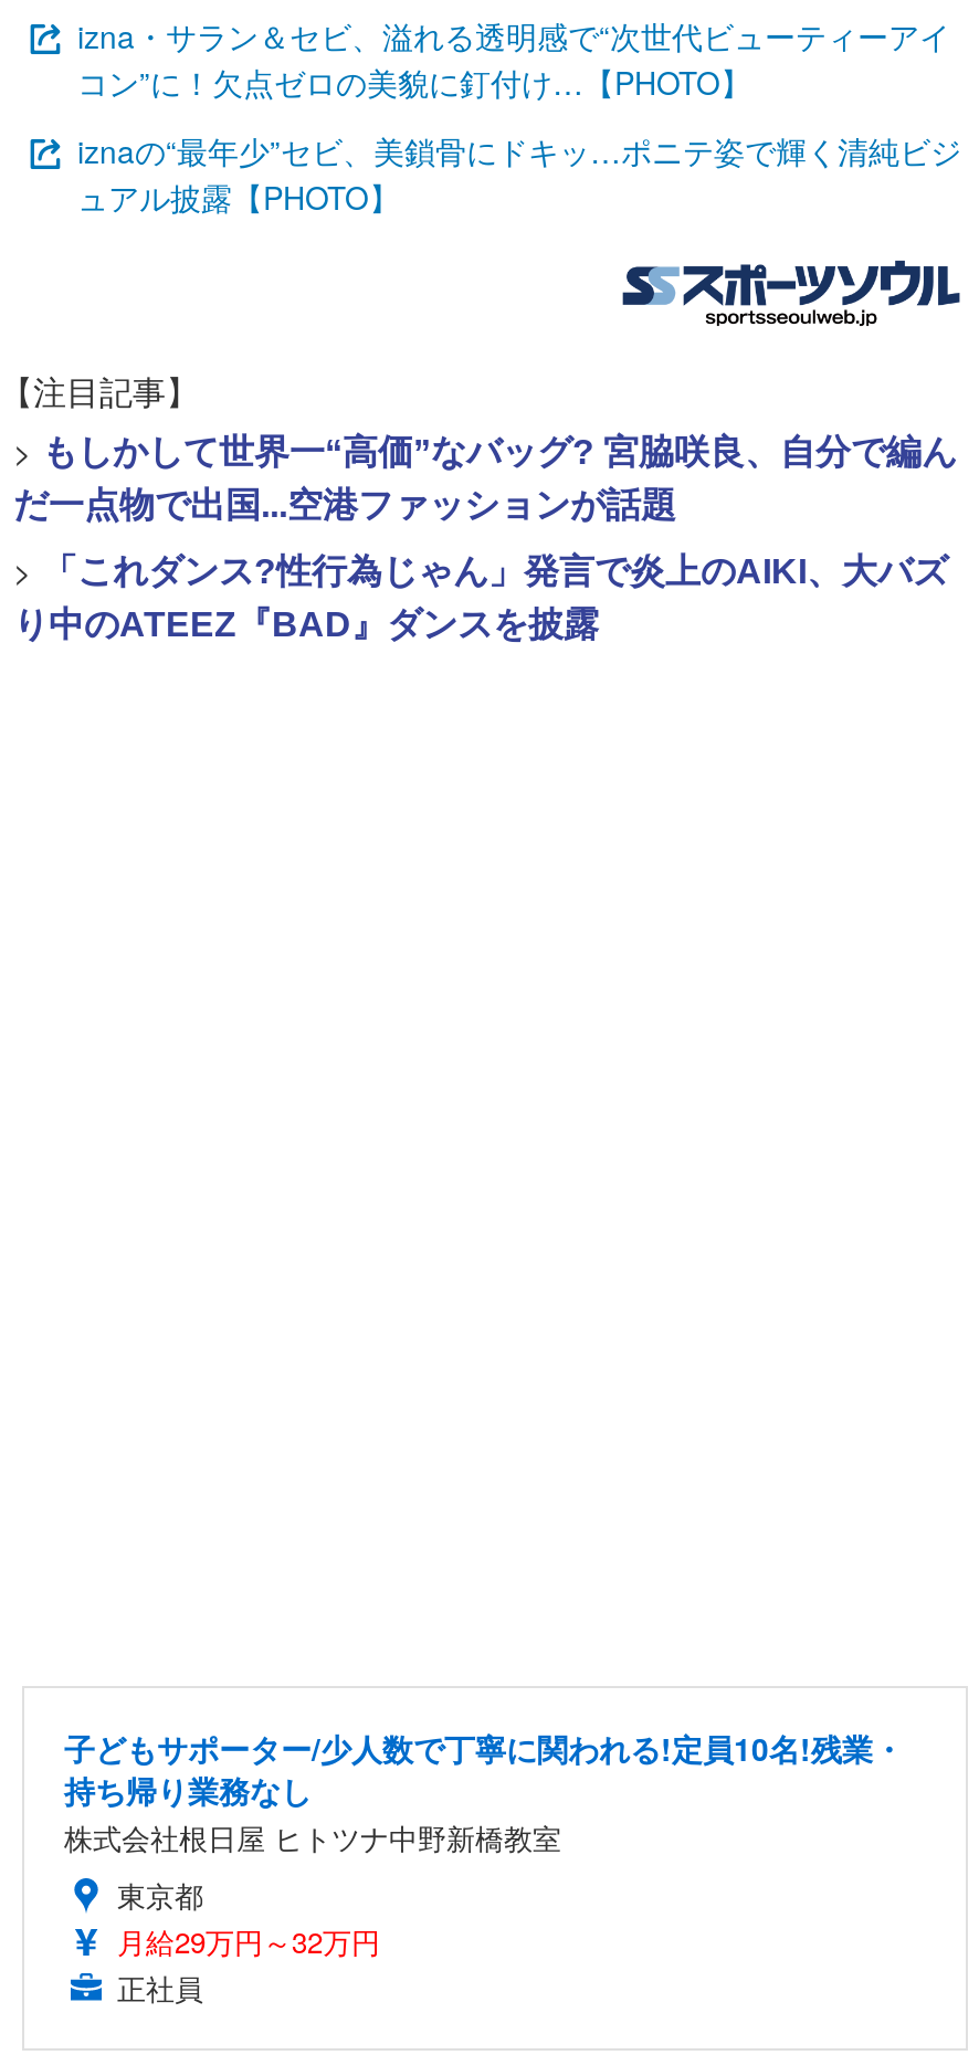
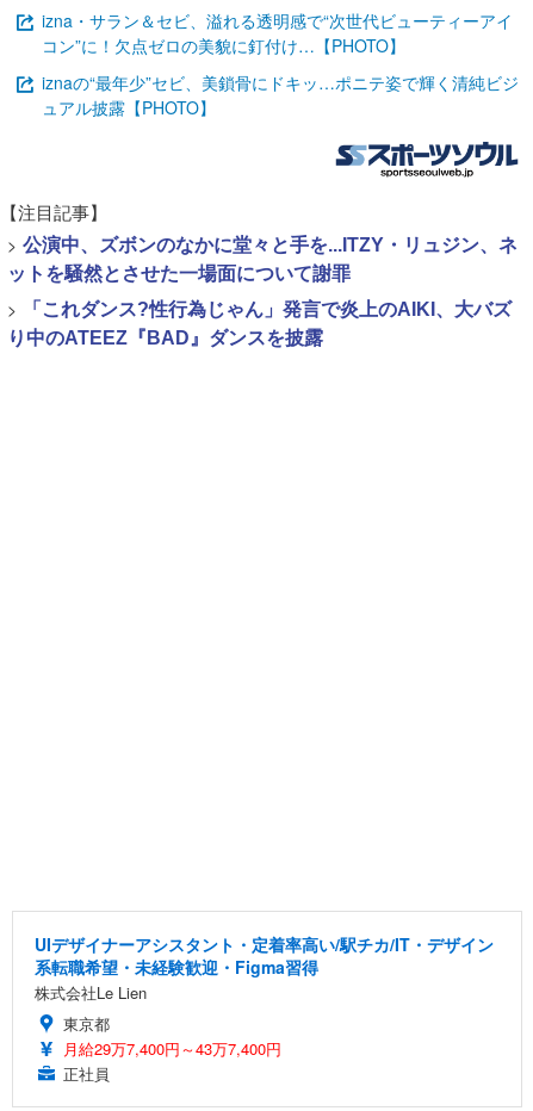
[13,429,957,524] > もしかして世界一“高価”なバッグ? 宮脇咲良、自分で編ん | だ一点物で出国...空港ファッションが話題 -> [7,233,517,284] > 公演中、ズボンのなかに堂々と手を...ITZY・リュジン、ネ | ットを騒然とさせた一場面について謝罪
[64,1726,904,1859] 子どもサポーター/少人数で丁寧に関われる!定員10名!残業・ | 持ち帰り業務なし | 株式会社根日屋 ヒトツナ中野新橋教室 -> [35,932,494,1004] UIデザイナーアシスタント・定着率高い/駅チカ/IT・デザイン | 系転職希望・未経験歓迎・Figma習得 | 株式会社Le Lien
[117,1921,380,1963] 月給29万円～32万円 -> [63,1037,281,1060] 月給29万7,400円～43万7,400円

